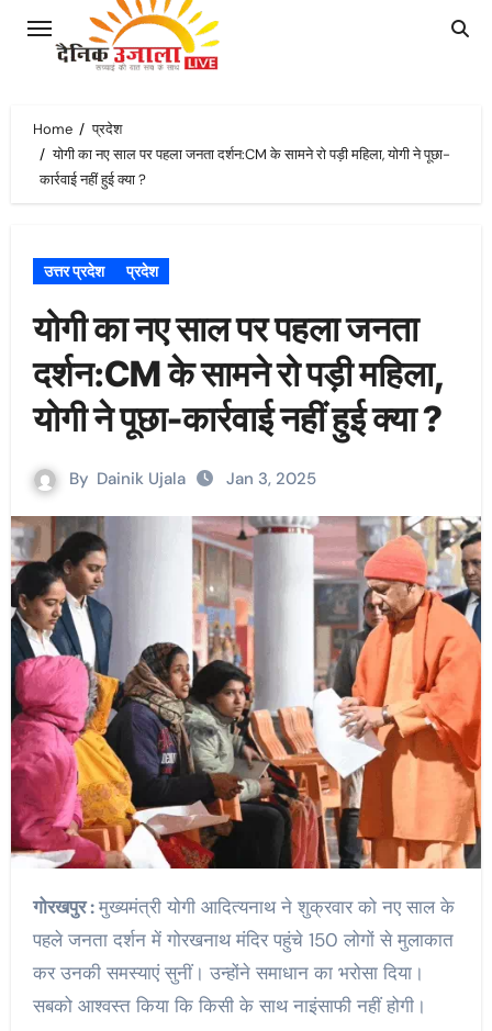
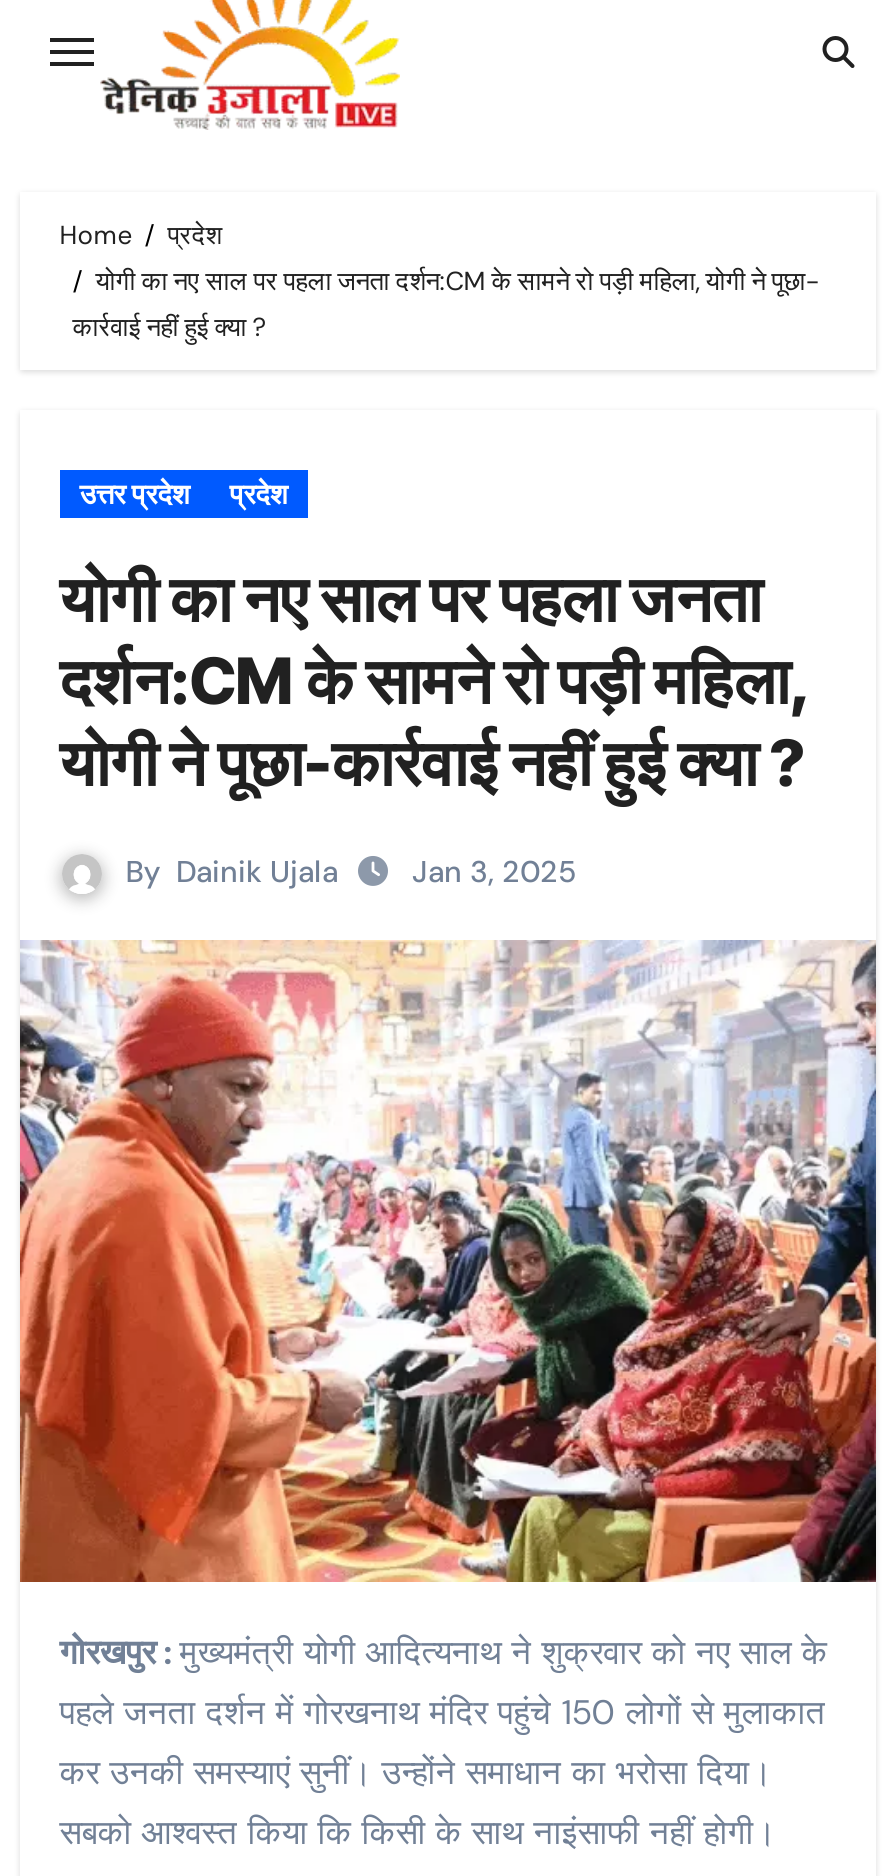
[10,515,482,870] [image] -> [18,940,878,1584] [image]

